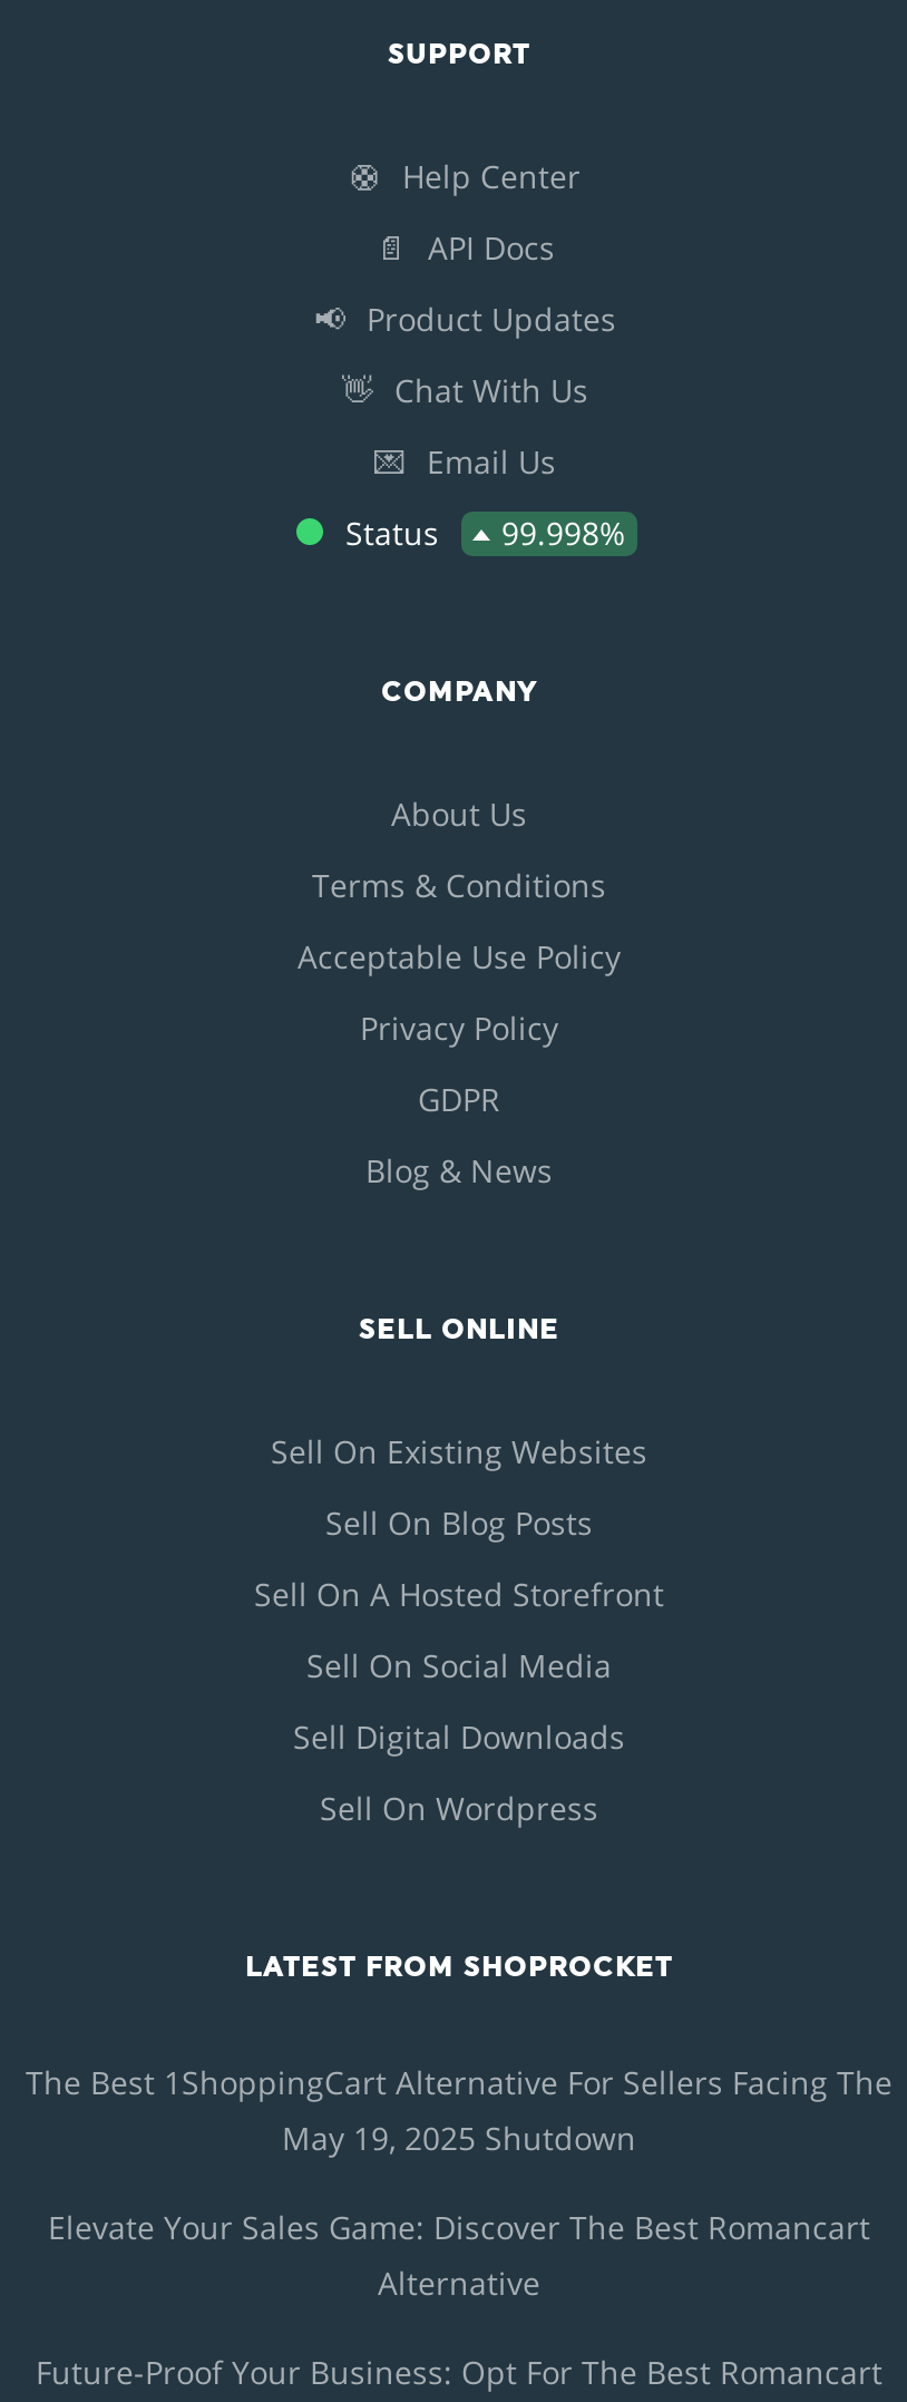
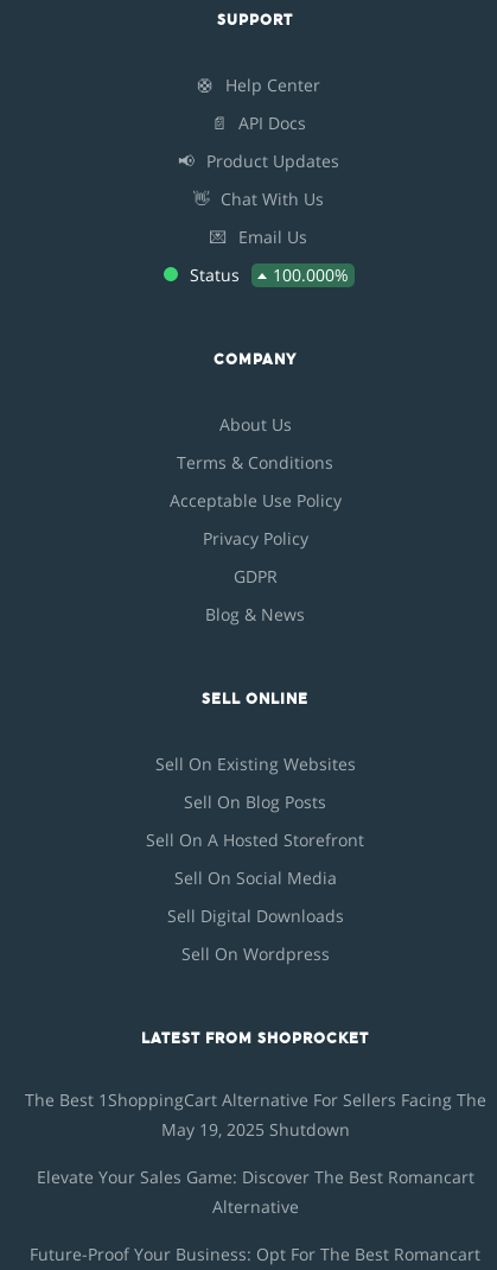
[345,512,626,555] Status 99.998% -> [190,264,349,286] Status 100.000%

